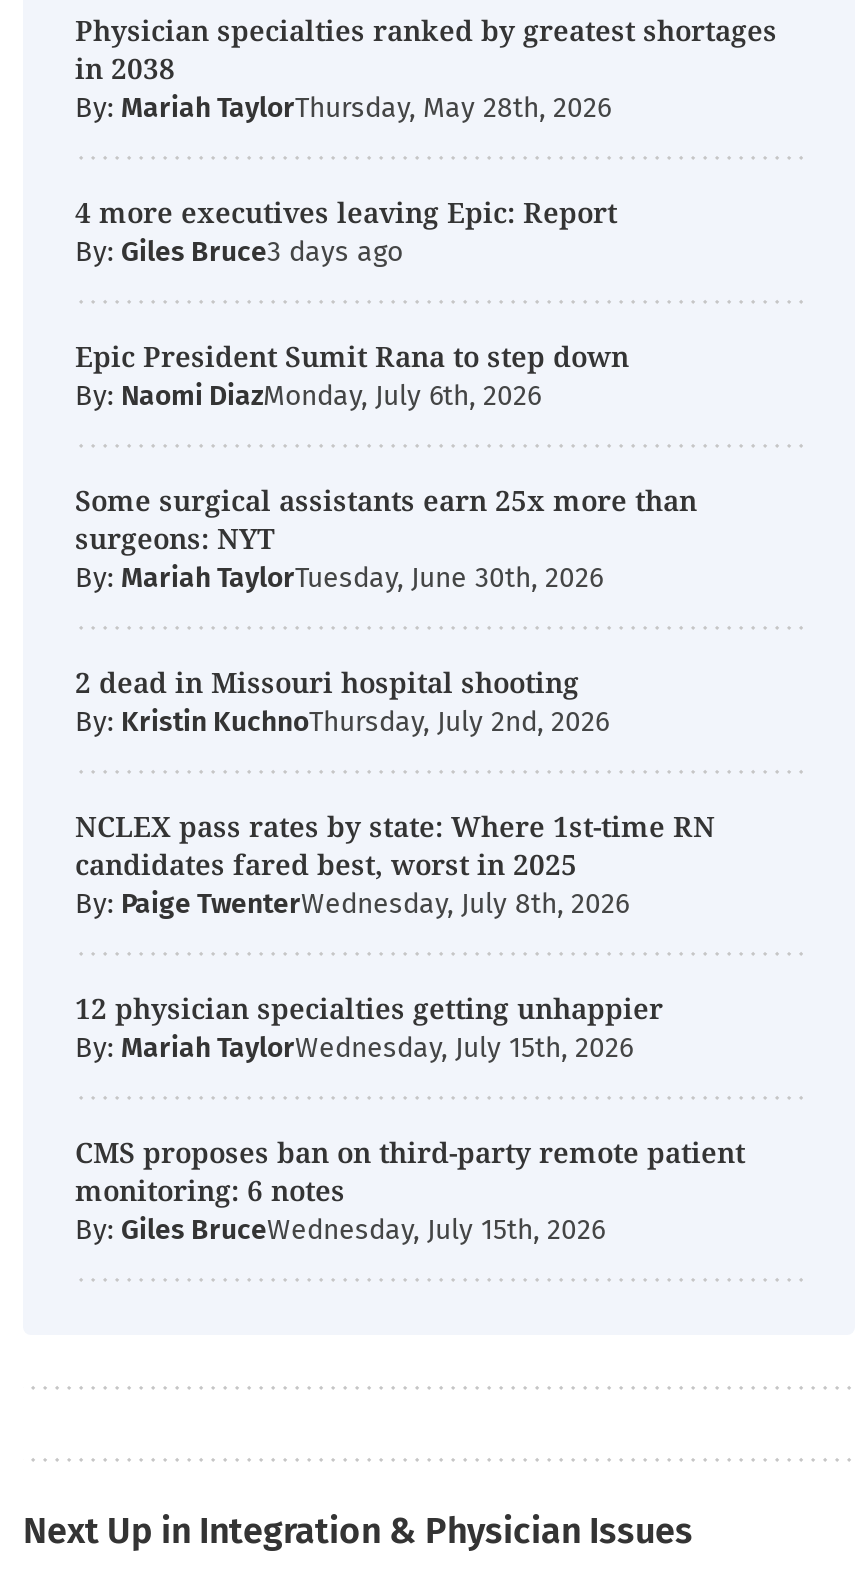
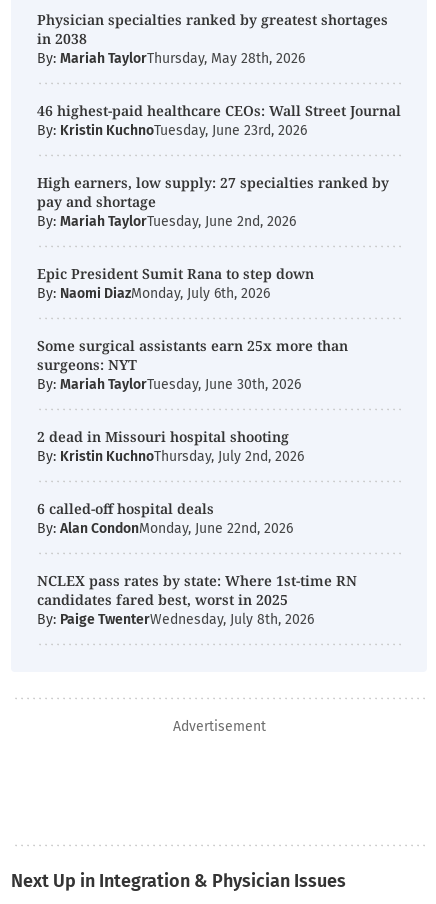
[75,193,617,269] 4 more executives leaving Epic: Report | By: Giles Bruce -> [37,101,401,230] 46 highest-paid healthcare CEOs: Wall Street Journal | By: Kristin KuchnoTuesday, June 23rd, 2026 | High earners, low supply: 27 specialties ranked by | pay and shortage | By: Mariah TaylorTuesday, June 2nd, 2026
none -> [37,499,293,537] 6 called-off hospital deals | By: Alan CondonMonday, June 22nd, 2026
moved [75,807,715,921] -> [37,571,357,628]: NCLEX pass rates by state: Where 1st-time RN | candidates fared best, worst in 2025 | By: Paige TwenterWednesday, July 8th, 2026
[75,989,745,1247] 12 physician specialties getting unhappier | By: Mariah TaylorWednesday, July 15th, 2026 | CMS proposes ban on third-party remote patient | monitoring: 6 notes | By: Giles BruceWednesday, July 15th, 2026 -> [172,718,265,735] Advertisement

